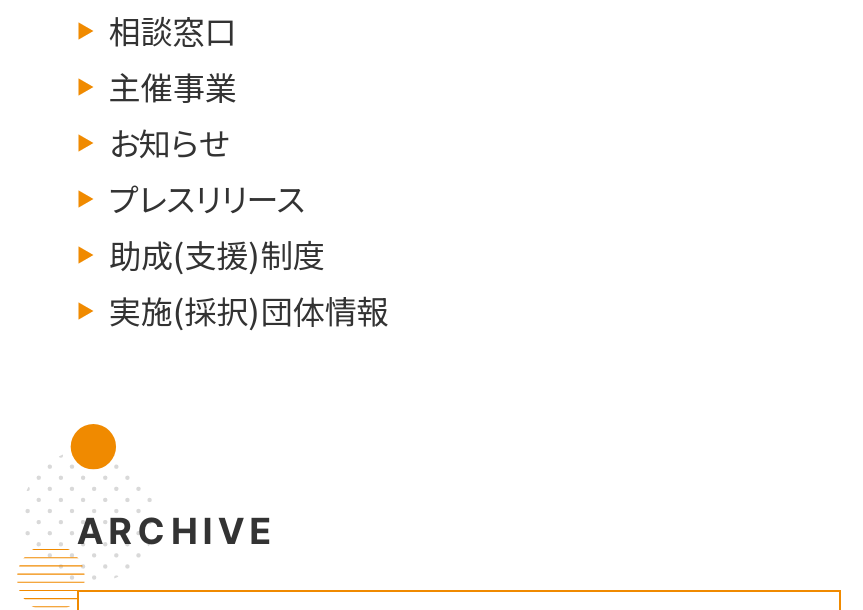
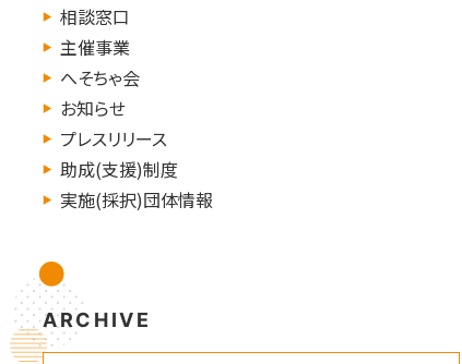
none -> [60,64,140,90] へそちゃ会

